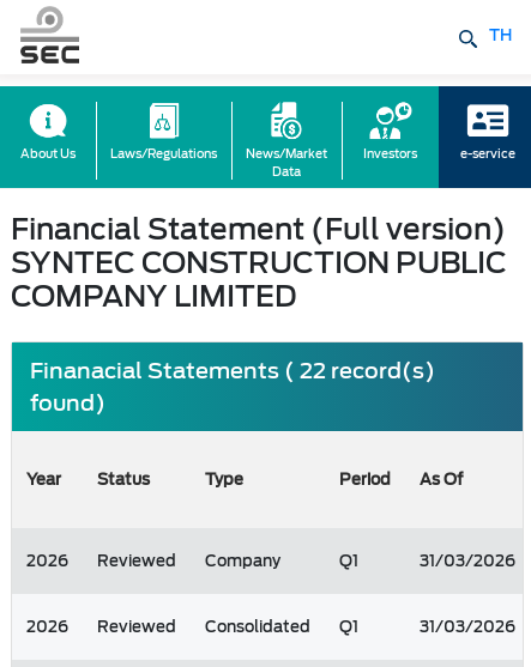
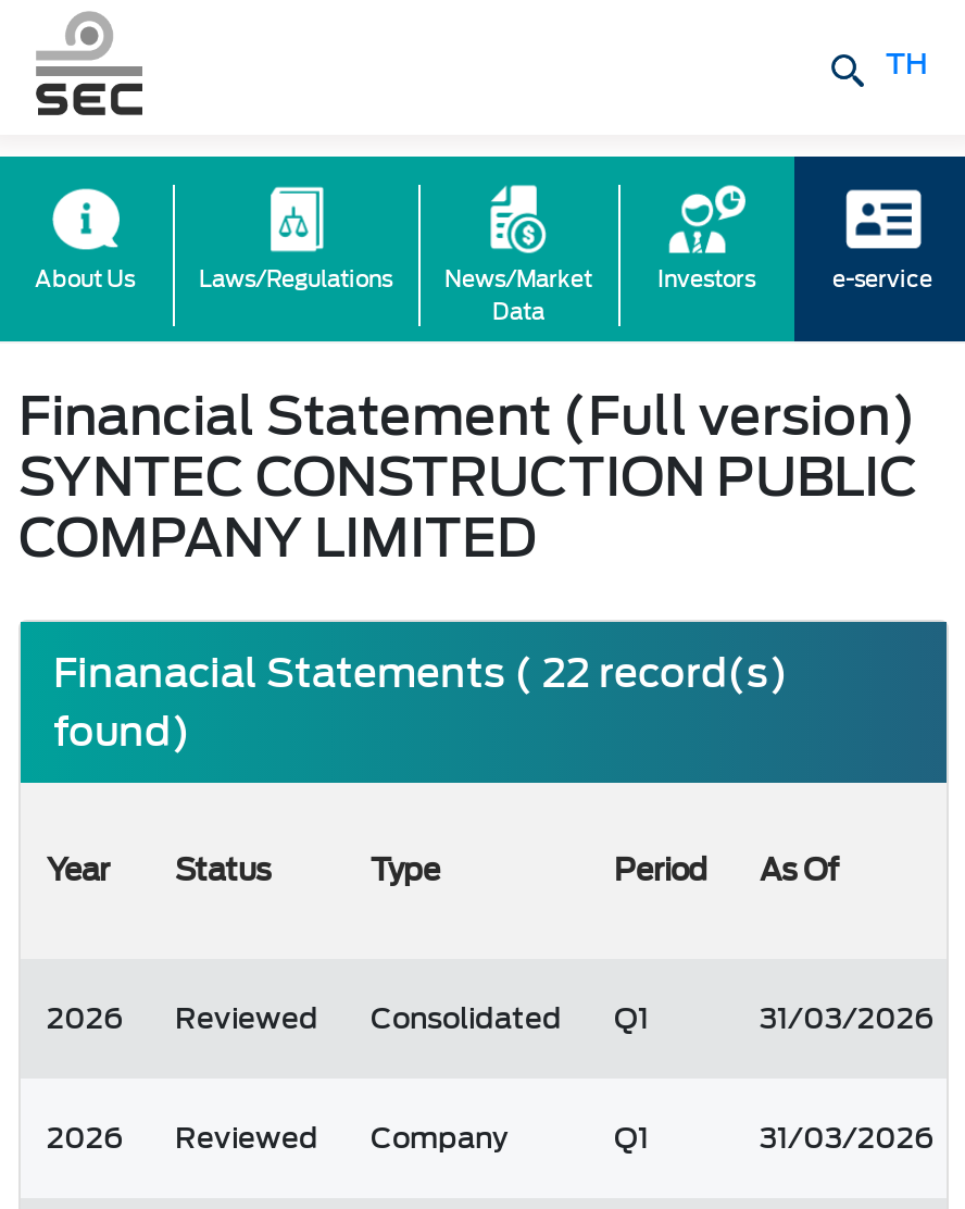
moved [205,547,280,575] -> [371,1113,507,1163]: Company
moved [205,613,310,641] -> [371,994,562,1044]: Consolidated

